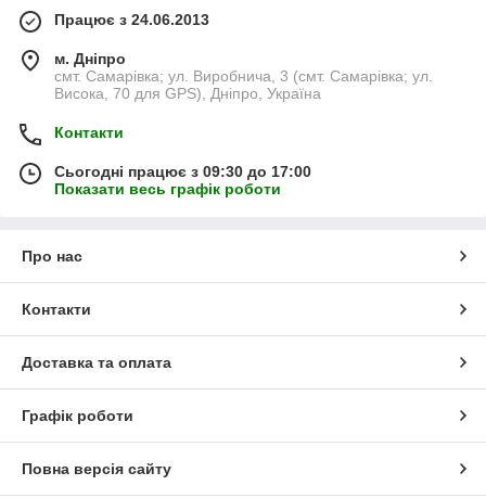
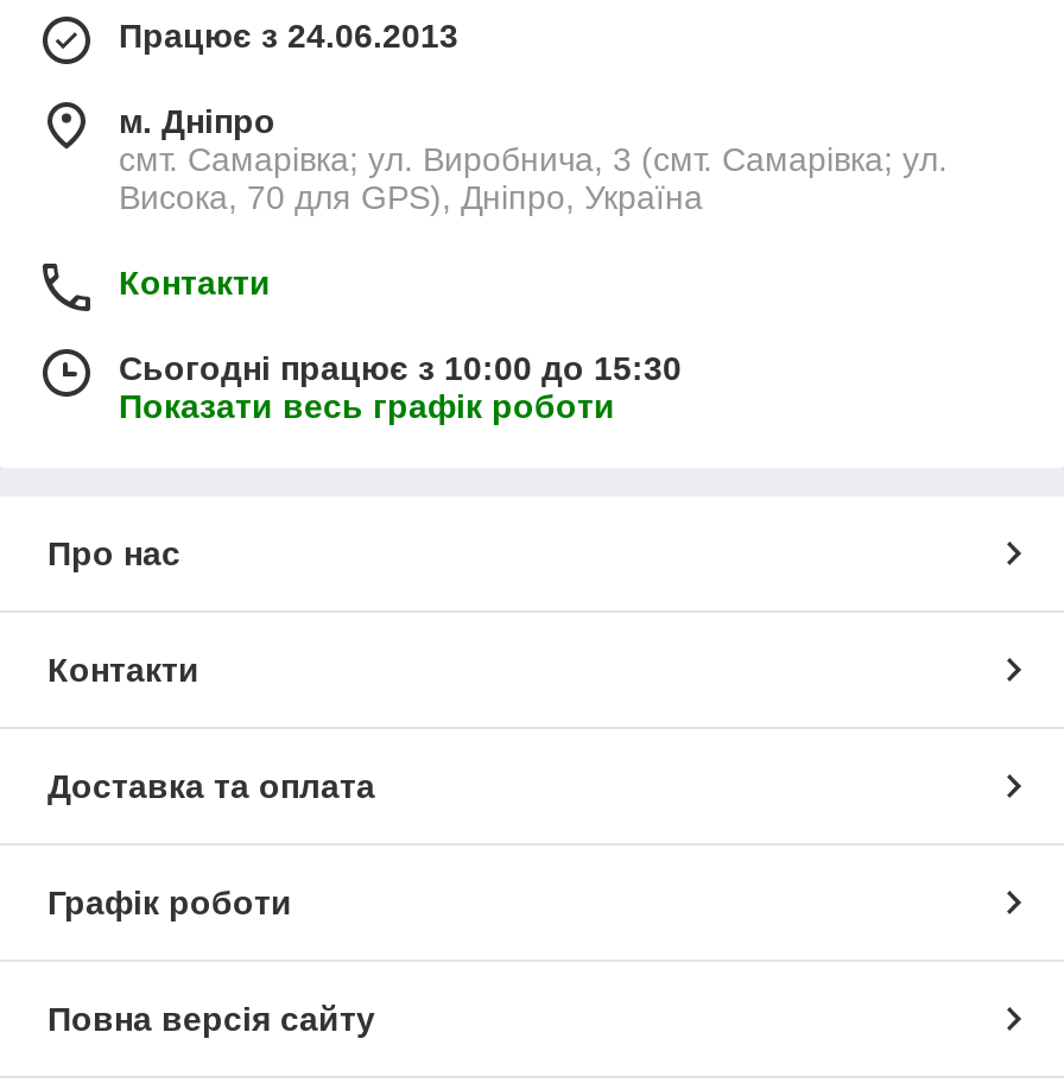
[54,163,311,180] Сьогодні працює з 09:30 до 17:00 -> [119,349,682,387] Сьогодні працює з 10:00 до 15:30

